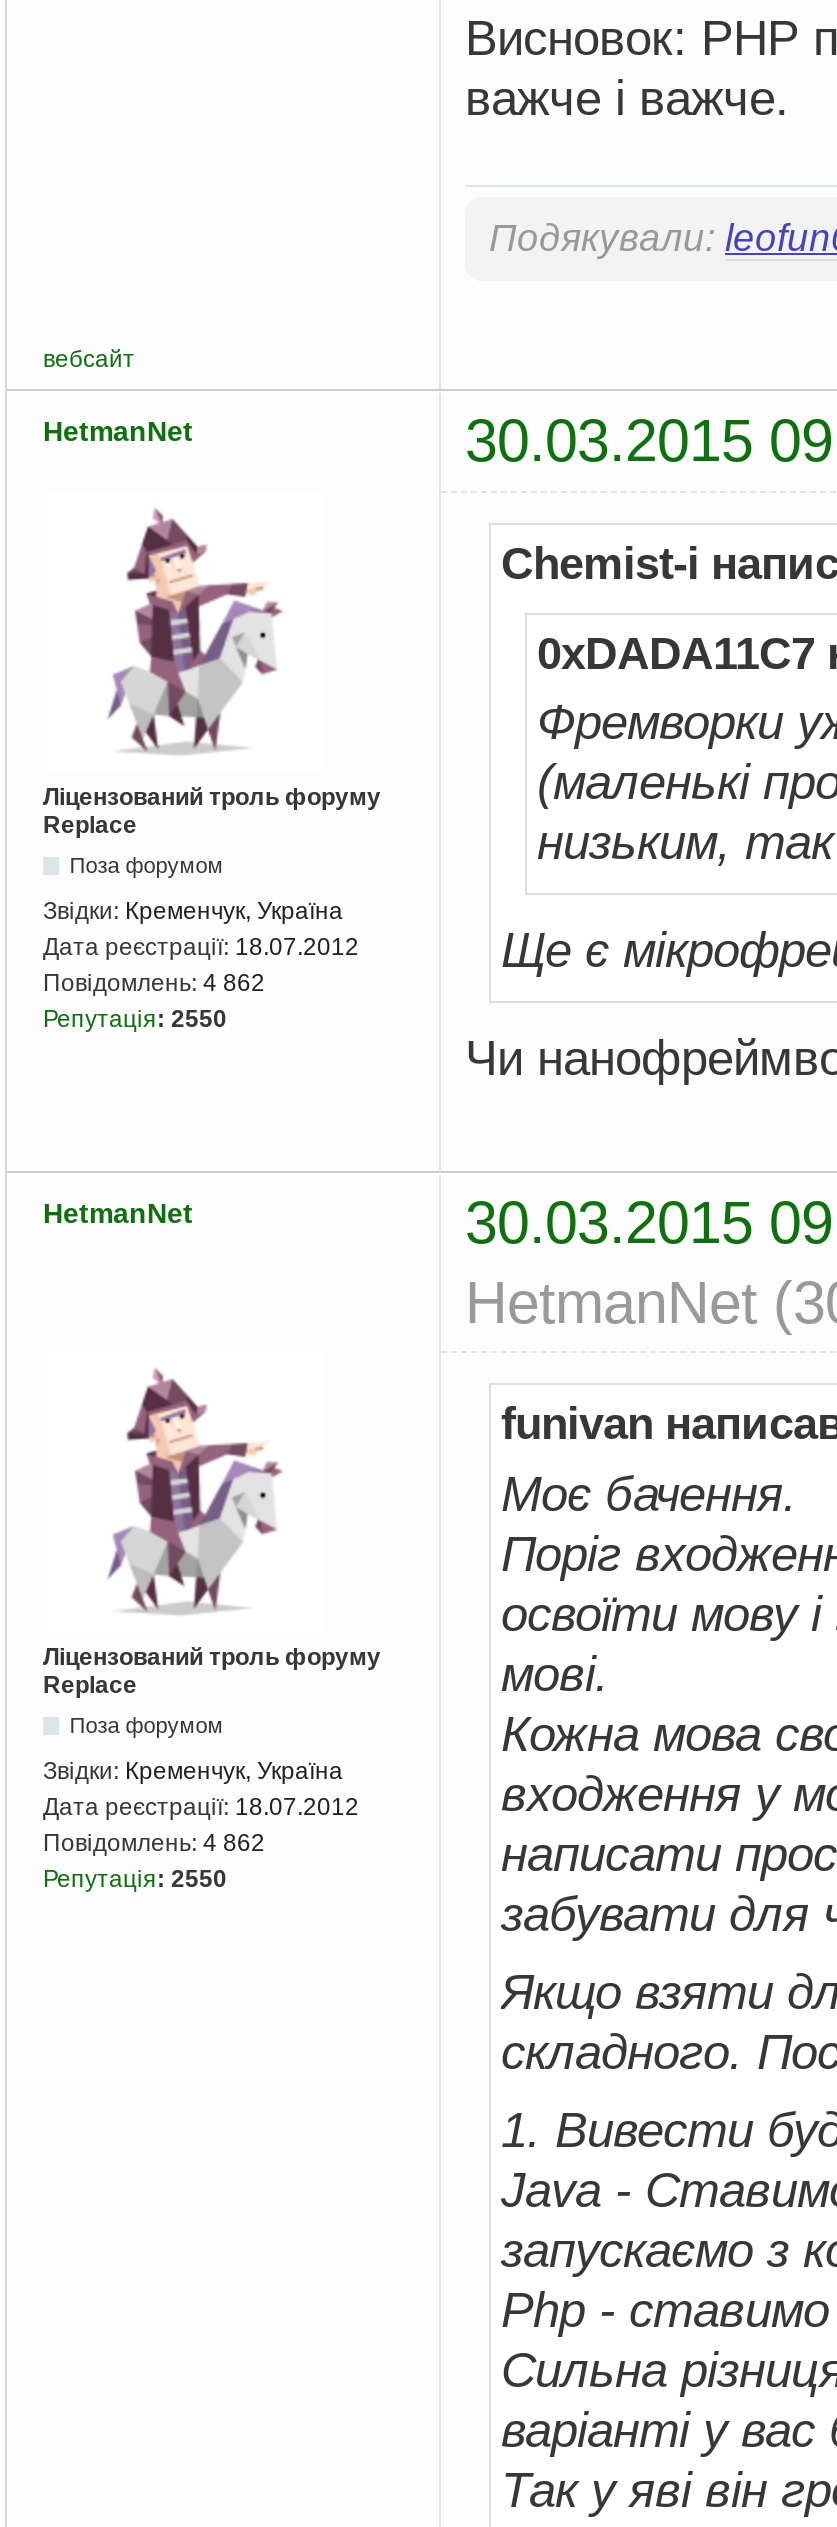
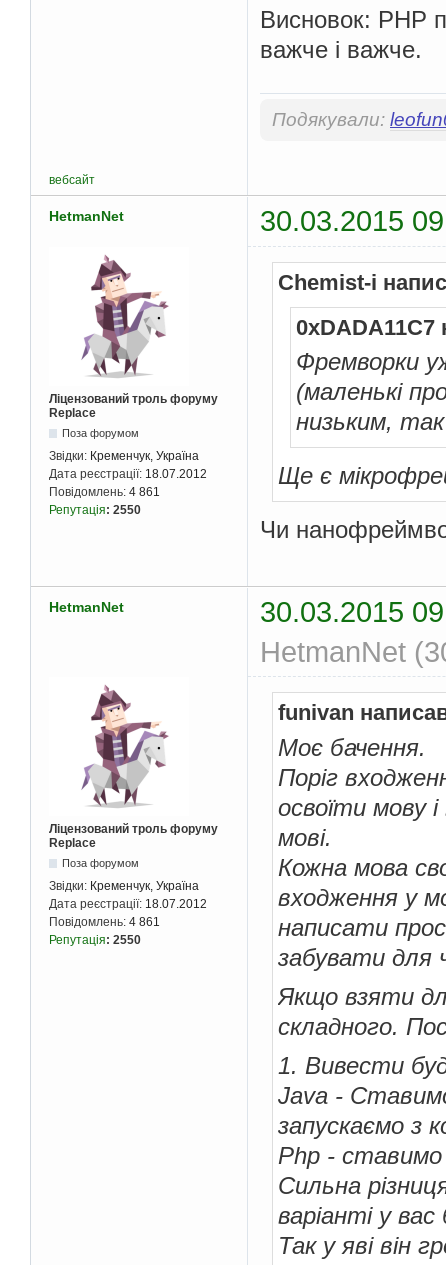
[43,968,265,996] Повідомлень: 4 862 -> [49,485,160,499] Повідомлень: 4 861
[43,1830,265,1858] Повідомлень: 4 862 -> [49,915,160,929] Повідомлень: 4 861

